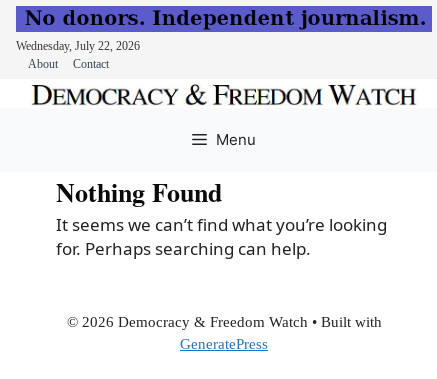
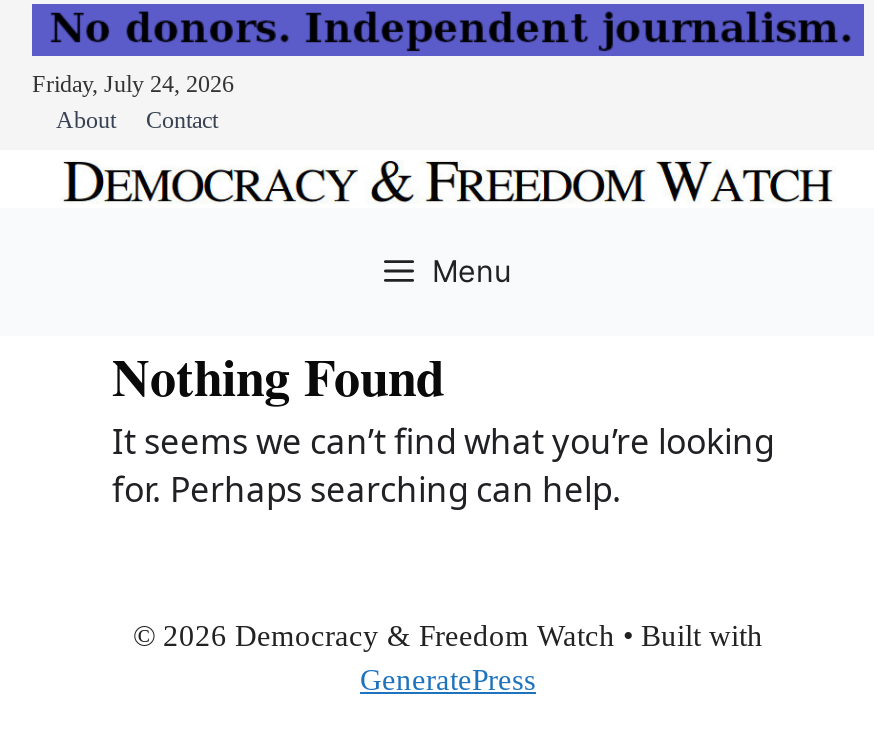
[16,39,140,53] Wednesday, July 22, 2026 -> [32,70,234,98] Friday, July 24, 2026

